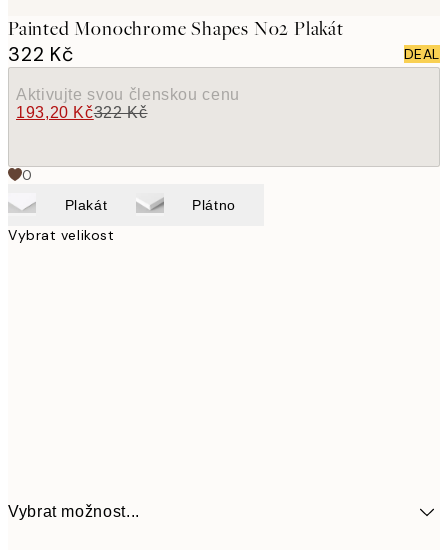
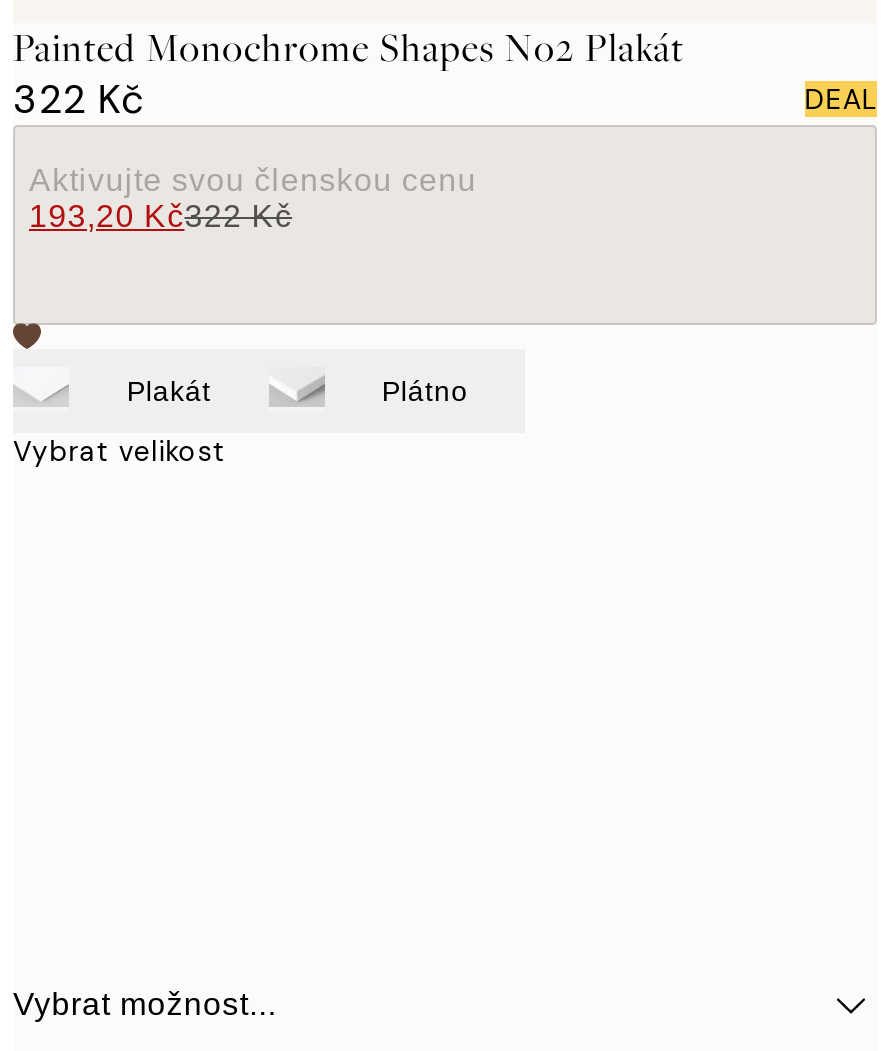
[22,167,32,184] 0 -> none

